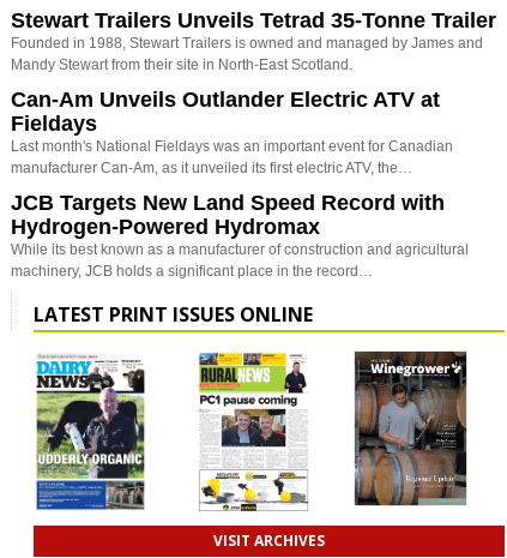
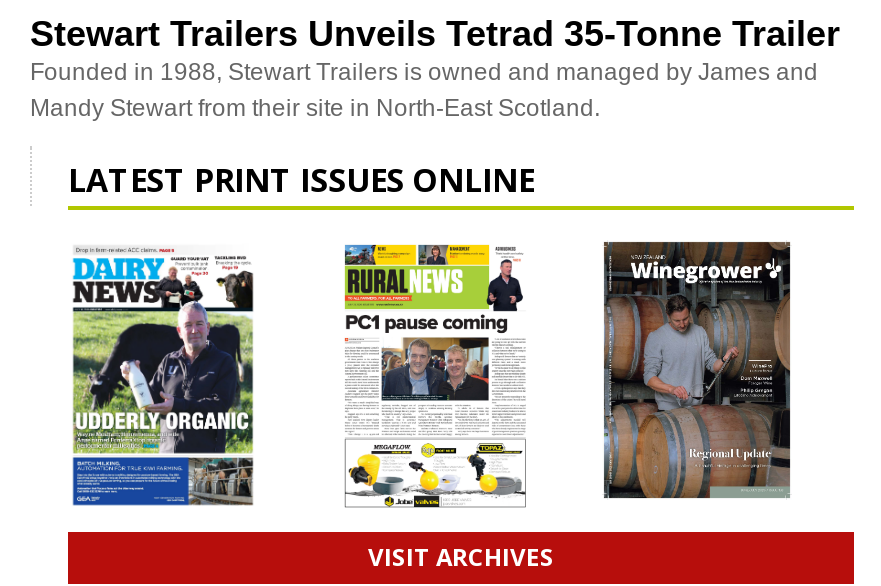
[11,87,469,279] Can-Am Unveils Outlander Electric ATV at | Fieldays | Last month's National Fieldays was an important event for Canadian | manufacturer Can-Am, as it unveiled its first electric ATV, the… | JCB Targets New Land Speed Record with | Hydrogen-Powered Hydromax | While its best known as a manufacturer of construction and agricultural | machinery, JCB holds a significant place in the record… -> none

